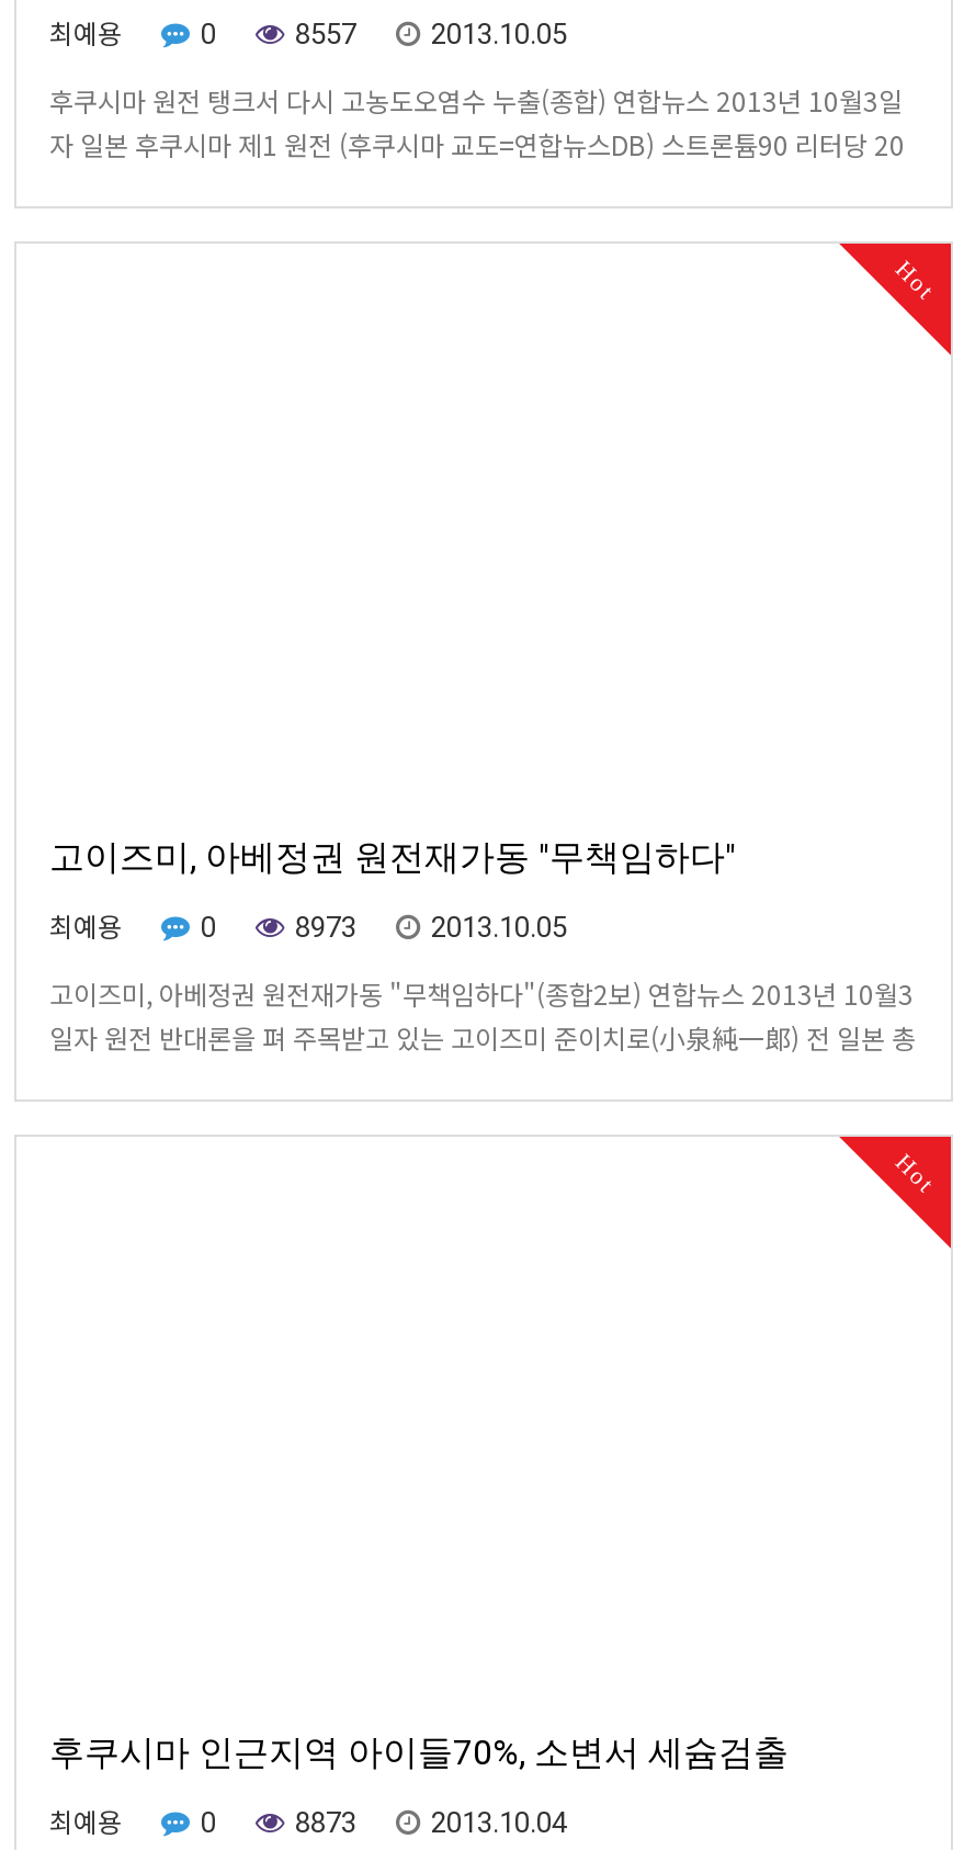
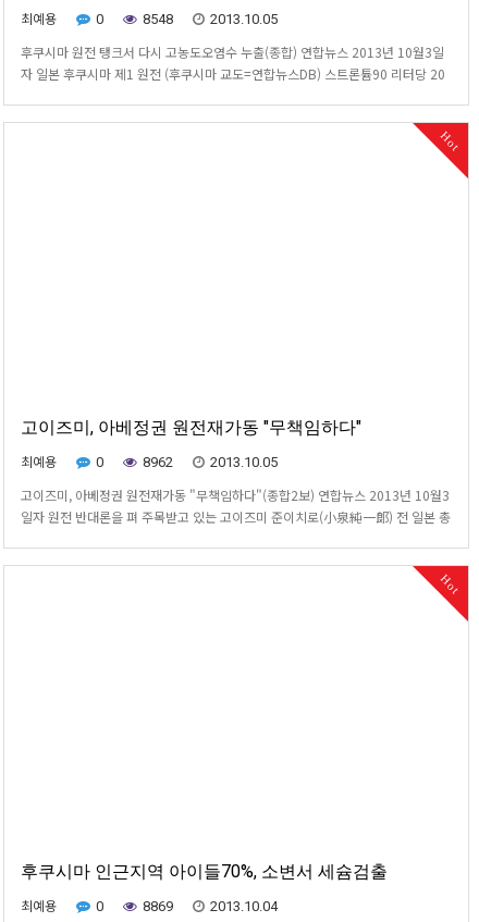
[194,17,567,50] 0 8557 2013.10.05 -> [93,11,278,27] 0 8548 2013.10.05
[194,911,567,944] 0 8973 2013.10.05 -> [93,454,278,471] 0 8962 2013.10.05
[194,1806,567,1839] 0 8873 2013.10.04 -> [93,898,278,914] 0 8869 2013.10.04

